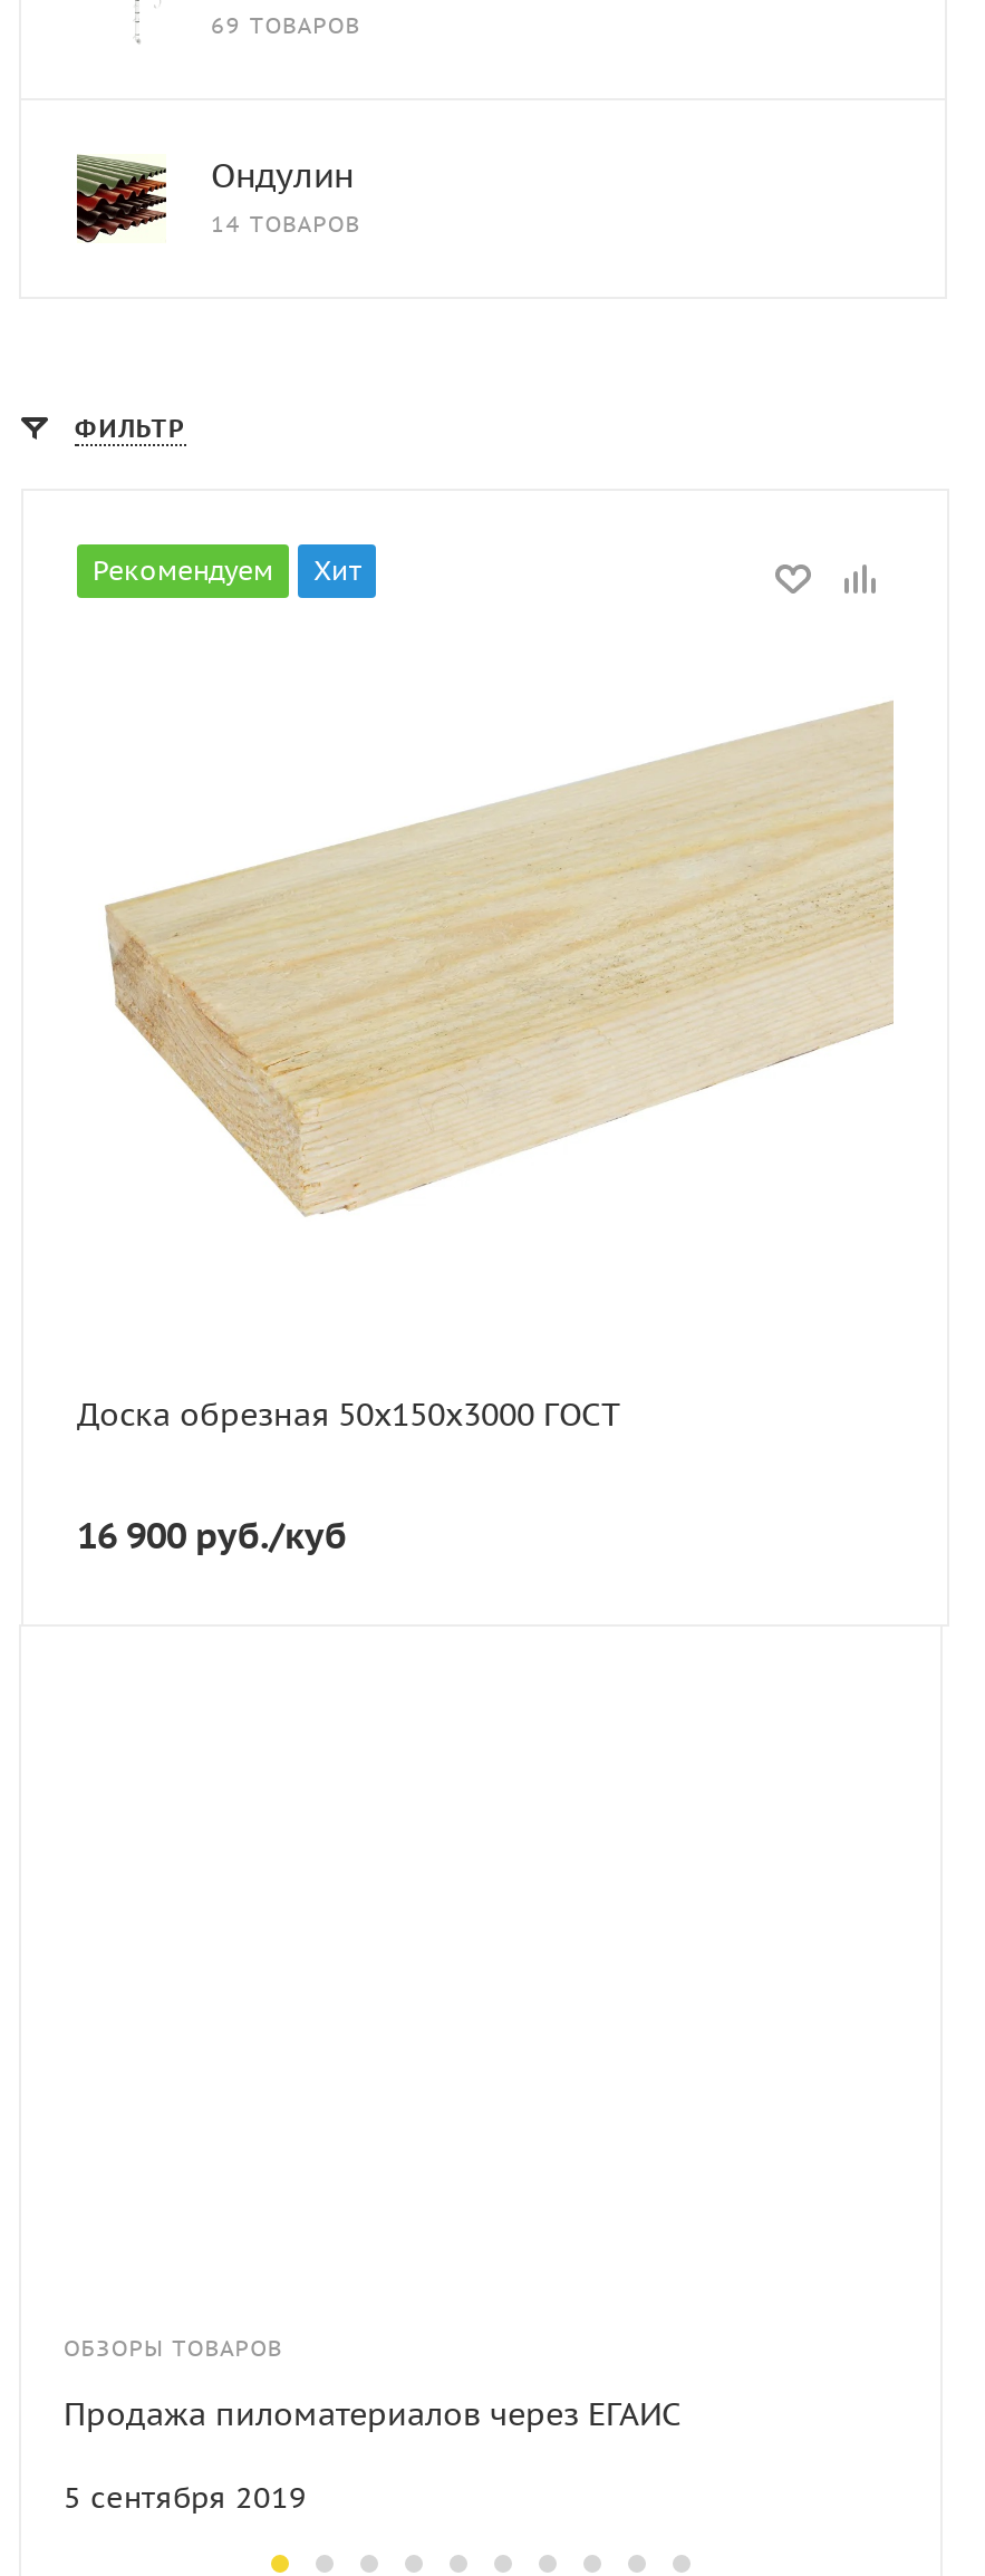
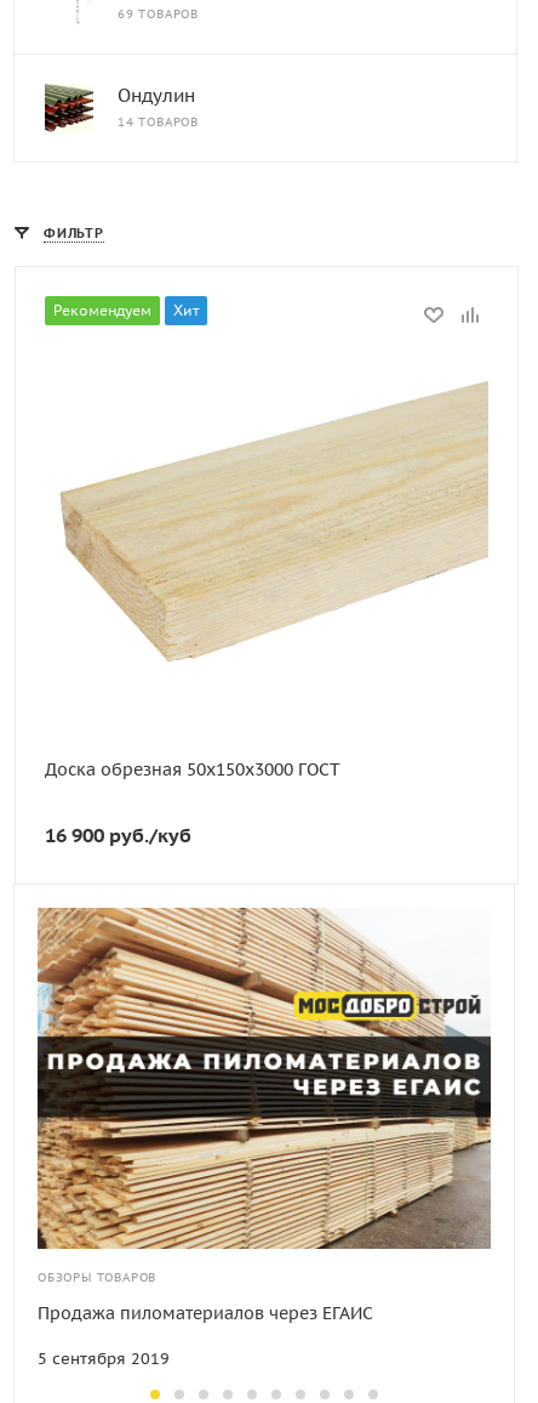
none -> [36,907,492,1250] [image]

